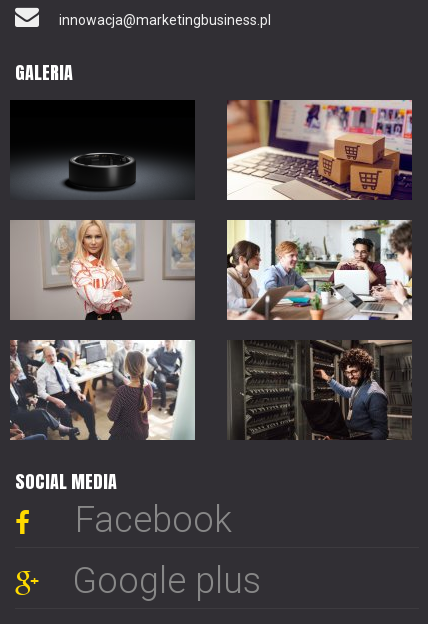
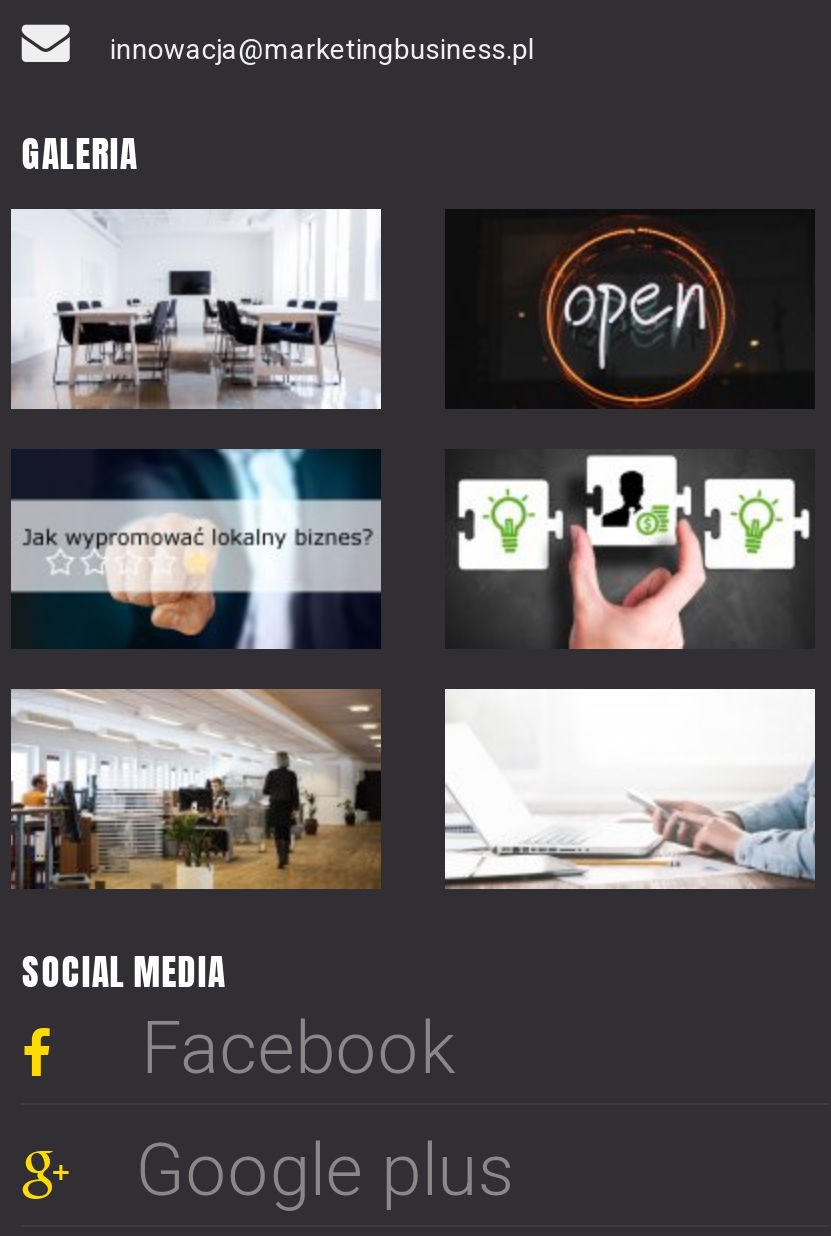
[10,100,195,200] [image] -> [9,207,383,411] [image]
[226,99,413,201] [image] -> [445,209,815,409] [image]
[9,219,196,321] [image] -> [11,449,381,649] [image]
[226,219,413,321] [image] -> [445,449,815,651] [image]
[9,339,196,441] [image] -> [9,687,381,891] [image]
[227,339,412,440] [image] -> [443,687,817,891] [image]

